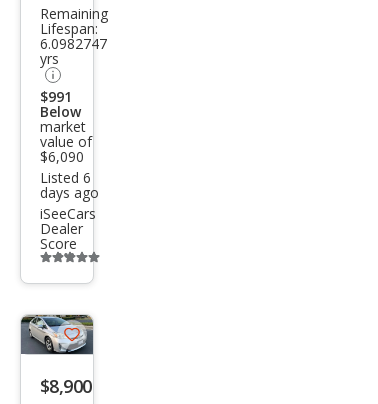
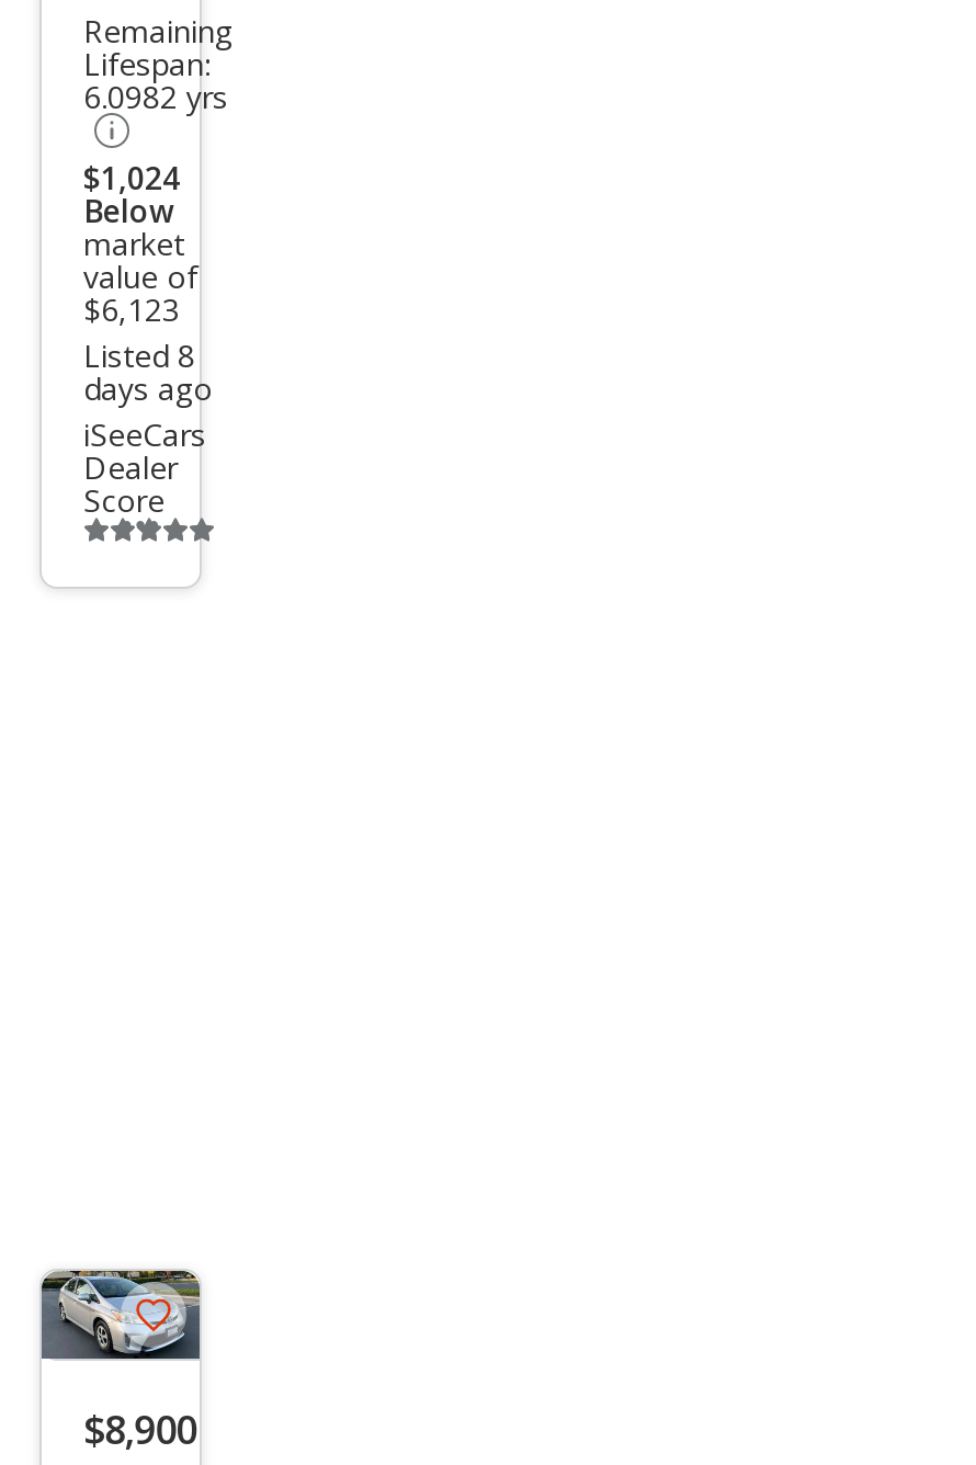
[40,34,107,68] 6.0982747 | yrs -> [83,75,228,117] 6.0982 yrs
[40,87,72,106] $991 -> [83,157,180,199] $1,024
[40,147,84,166] $6,090 -> [83,289,180,331] $6,123
[40,168,91,187] Listed 6 -> [83,335,195,377] Listed 8

